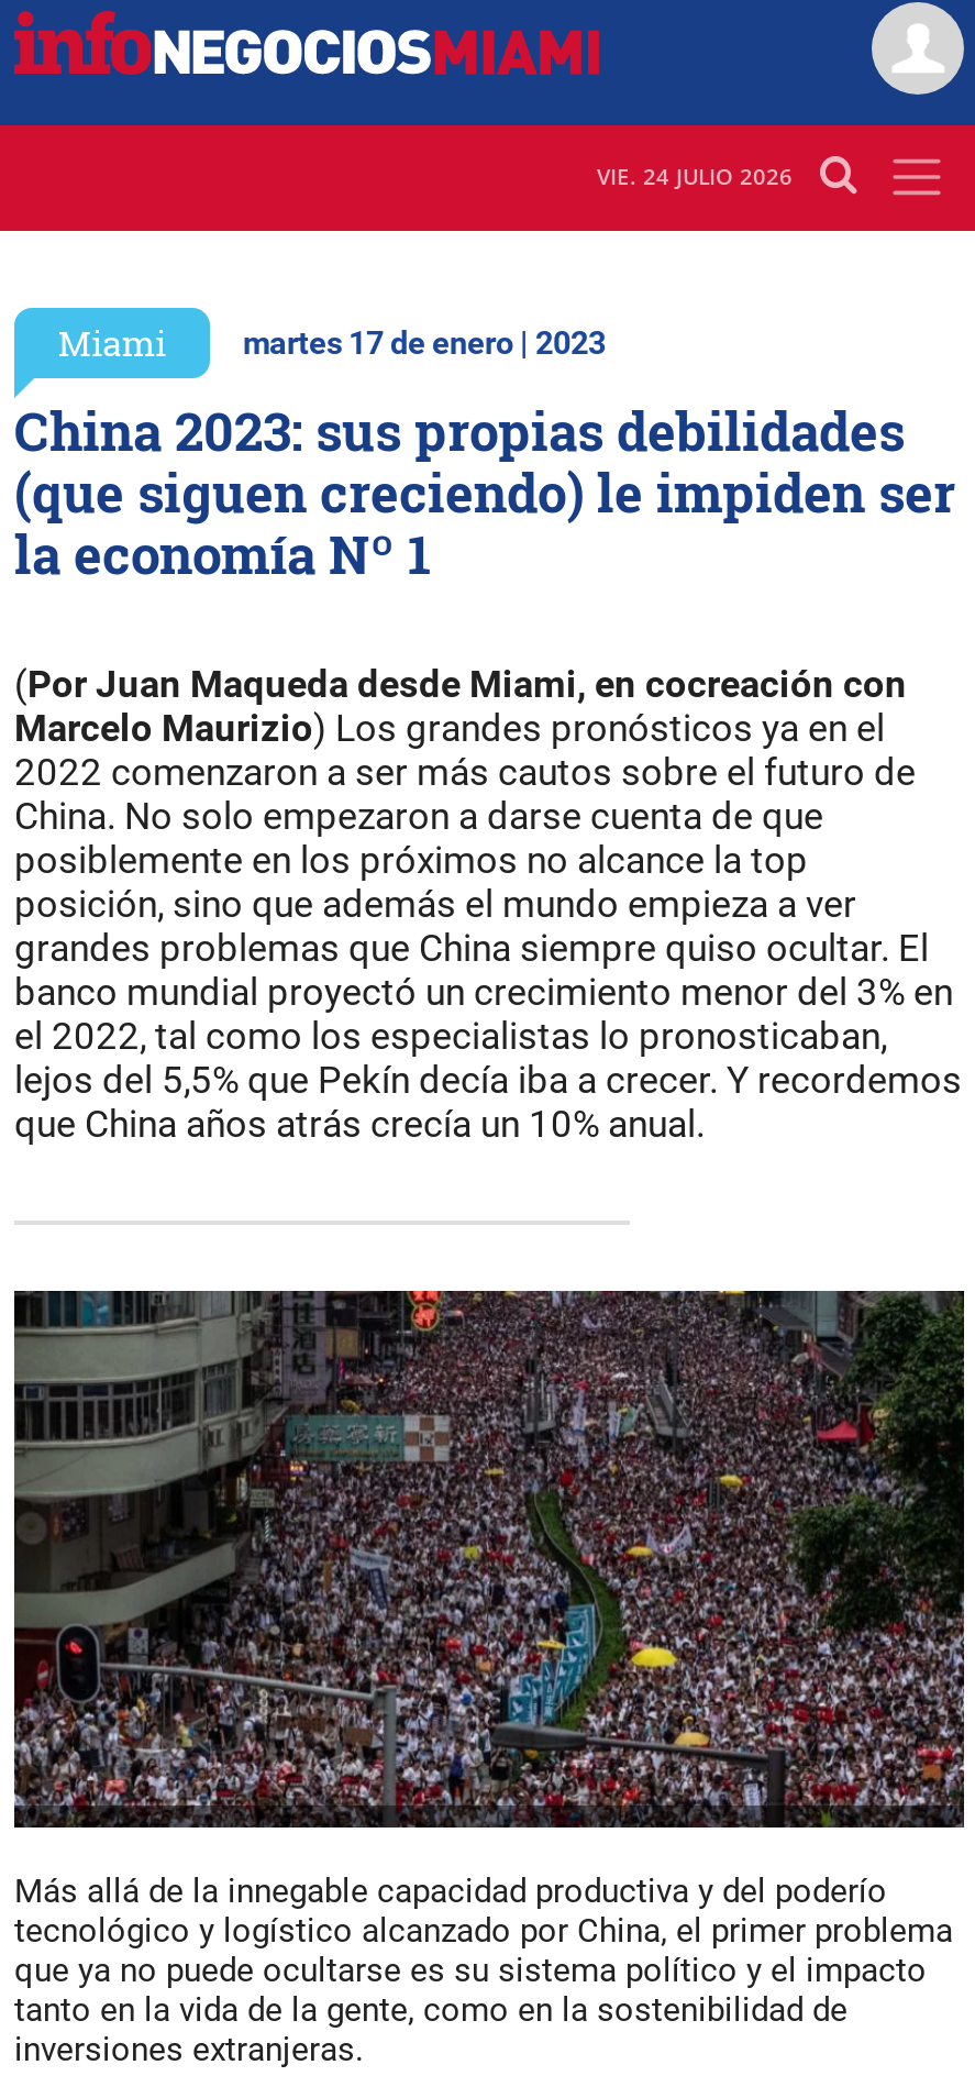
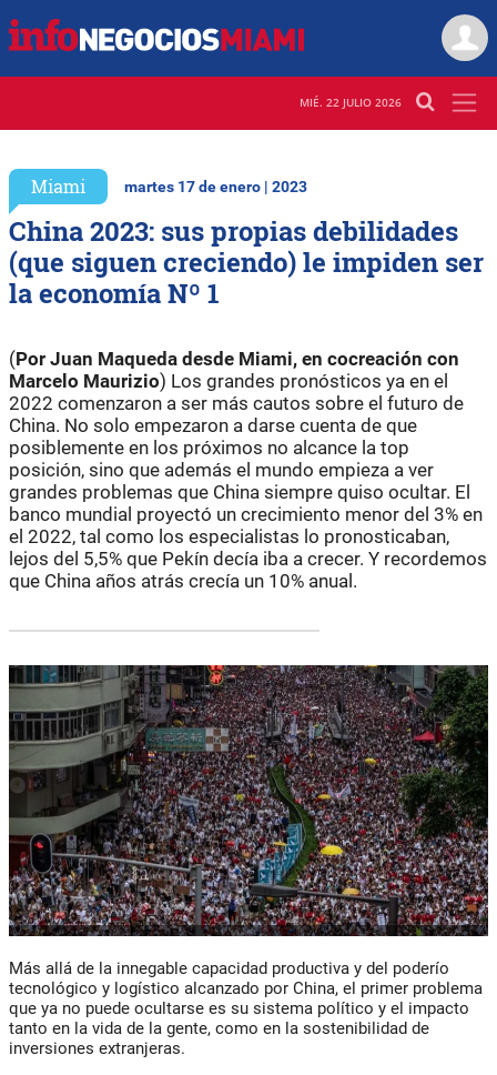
[597,161,793,192] VIE. 24 JULIO 2026 -> [300,95,402,110] MIÉ. 22 JULIO 2026

